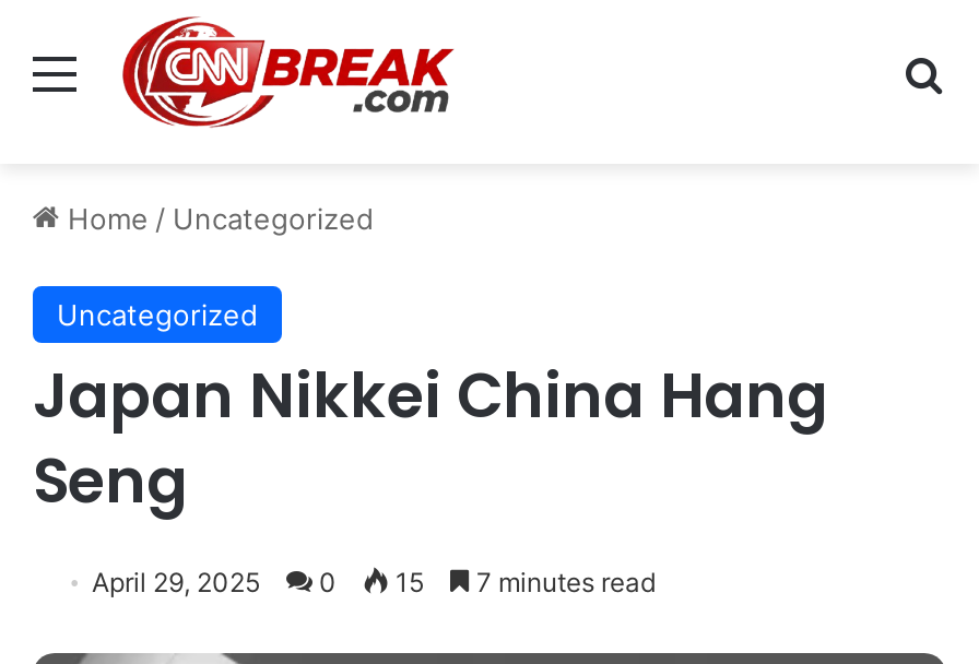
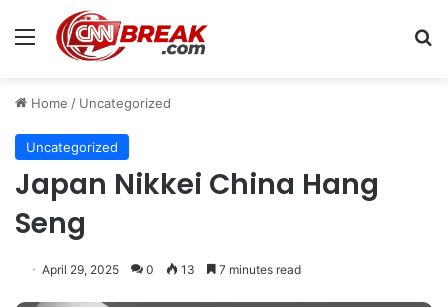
[92,566,656,599] April 29, 2025 0 15 7 minutes read -> [42,262,301,277] April 29, 2025 0 13 7 minutes read

